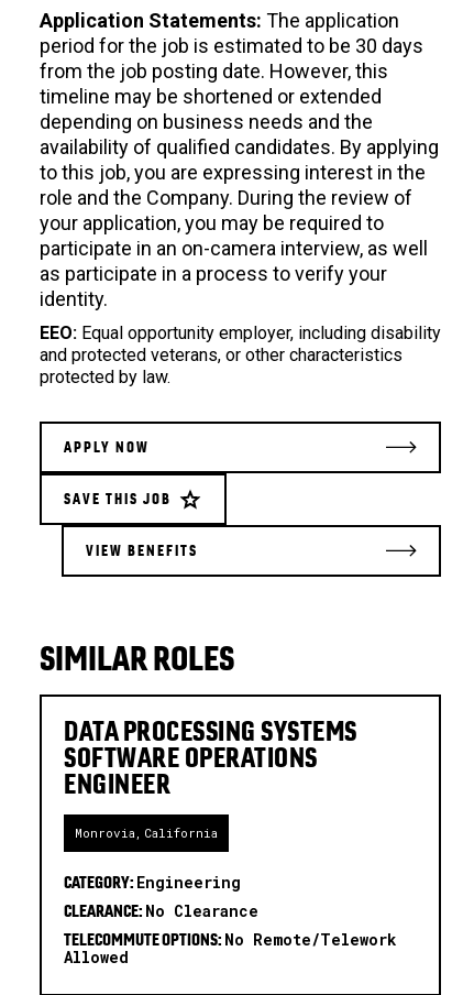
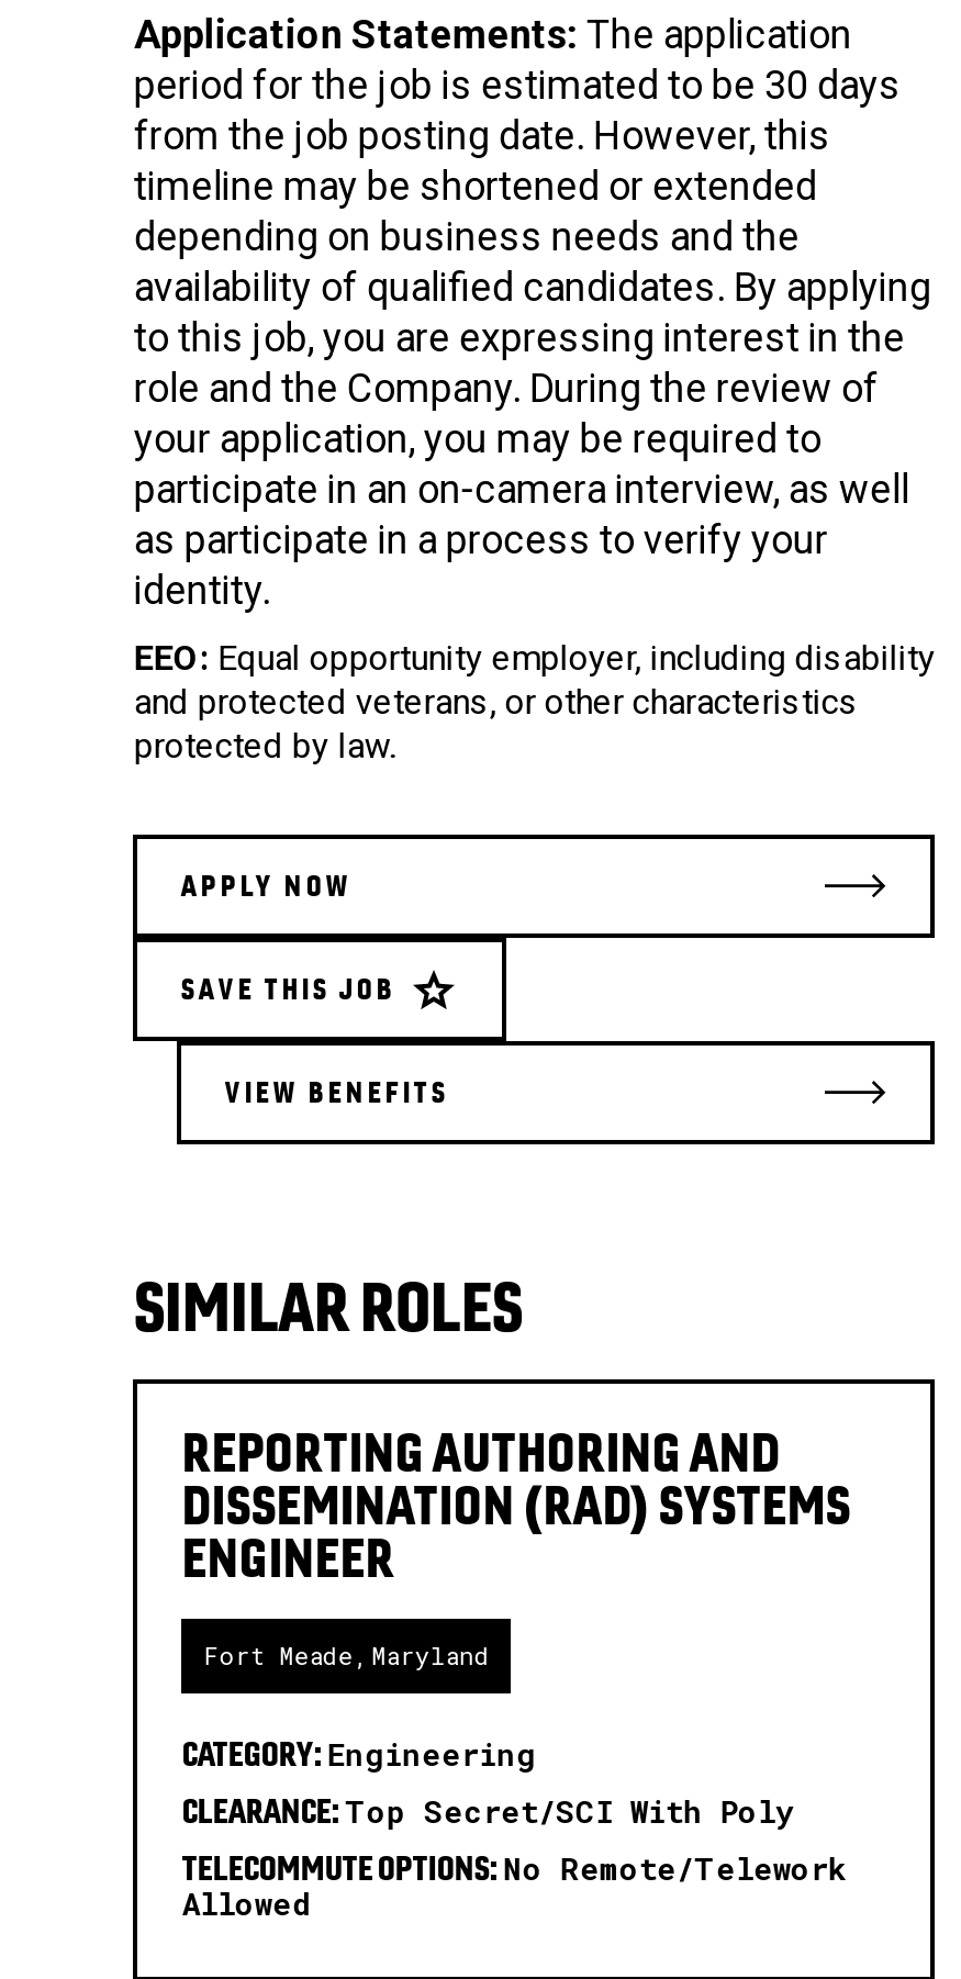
[64,714,357,775] DATA PROCESSING SYSTEMS | SOFTWARE OPERATIONS -> [182,1419,851,1540] REPORTING AUTHORING AND | DISSEMINATION (RAD) SYSTEMS
[75,825,218,841] Monrovia, California -> [204,1639,490,1672] Fort Meade, Maryland
[64,900,259,921] CLEARANCE: No Clearance -> [182,1790,793,1832] CLEARANCE: Top Secret/SCI With Poly

